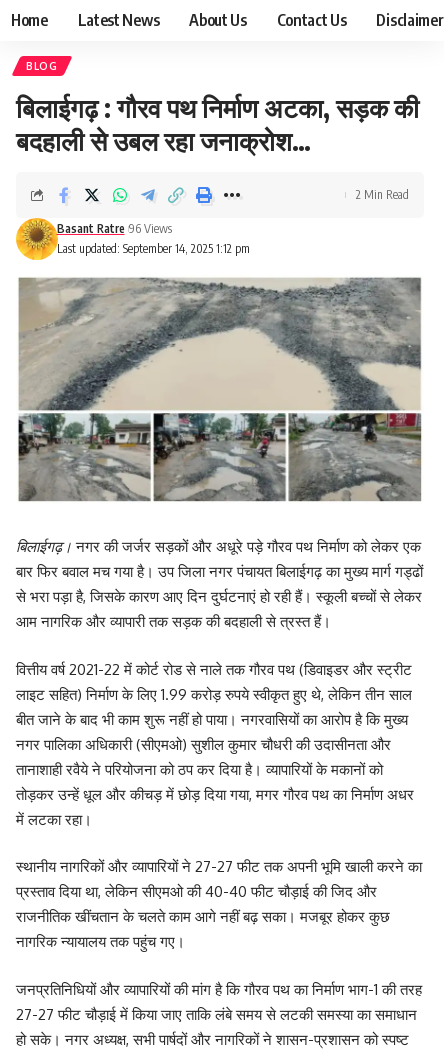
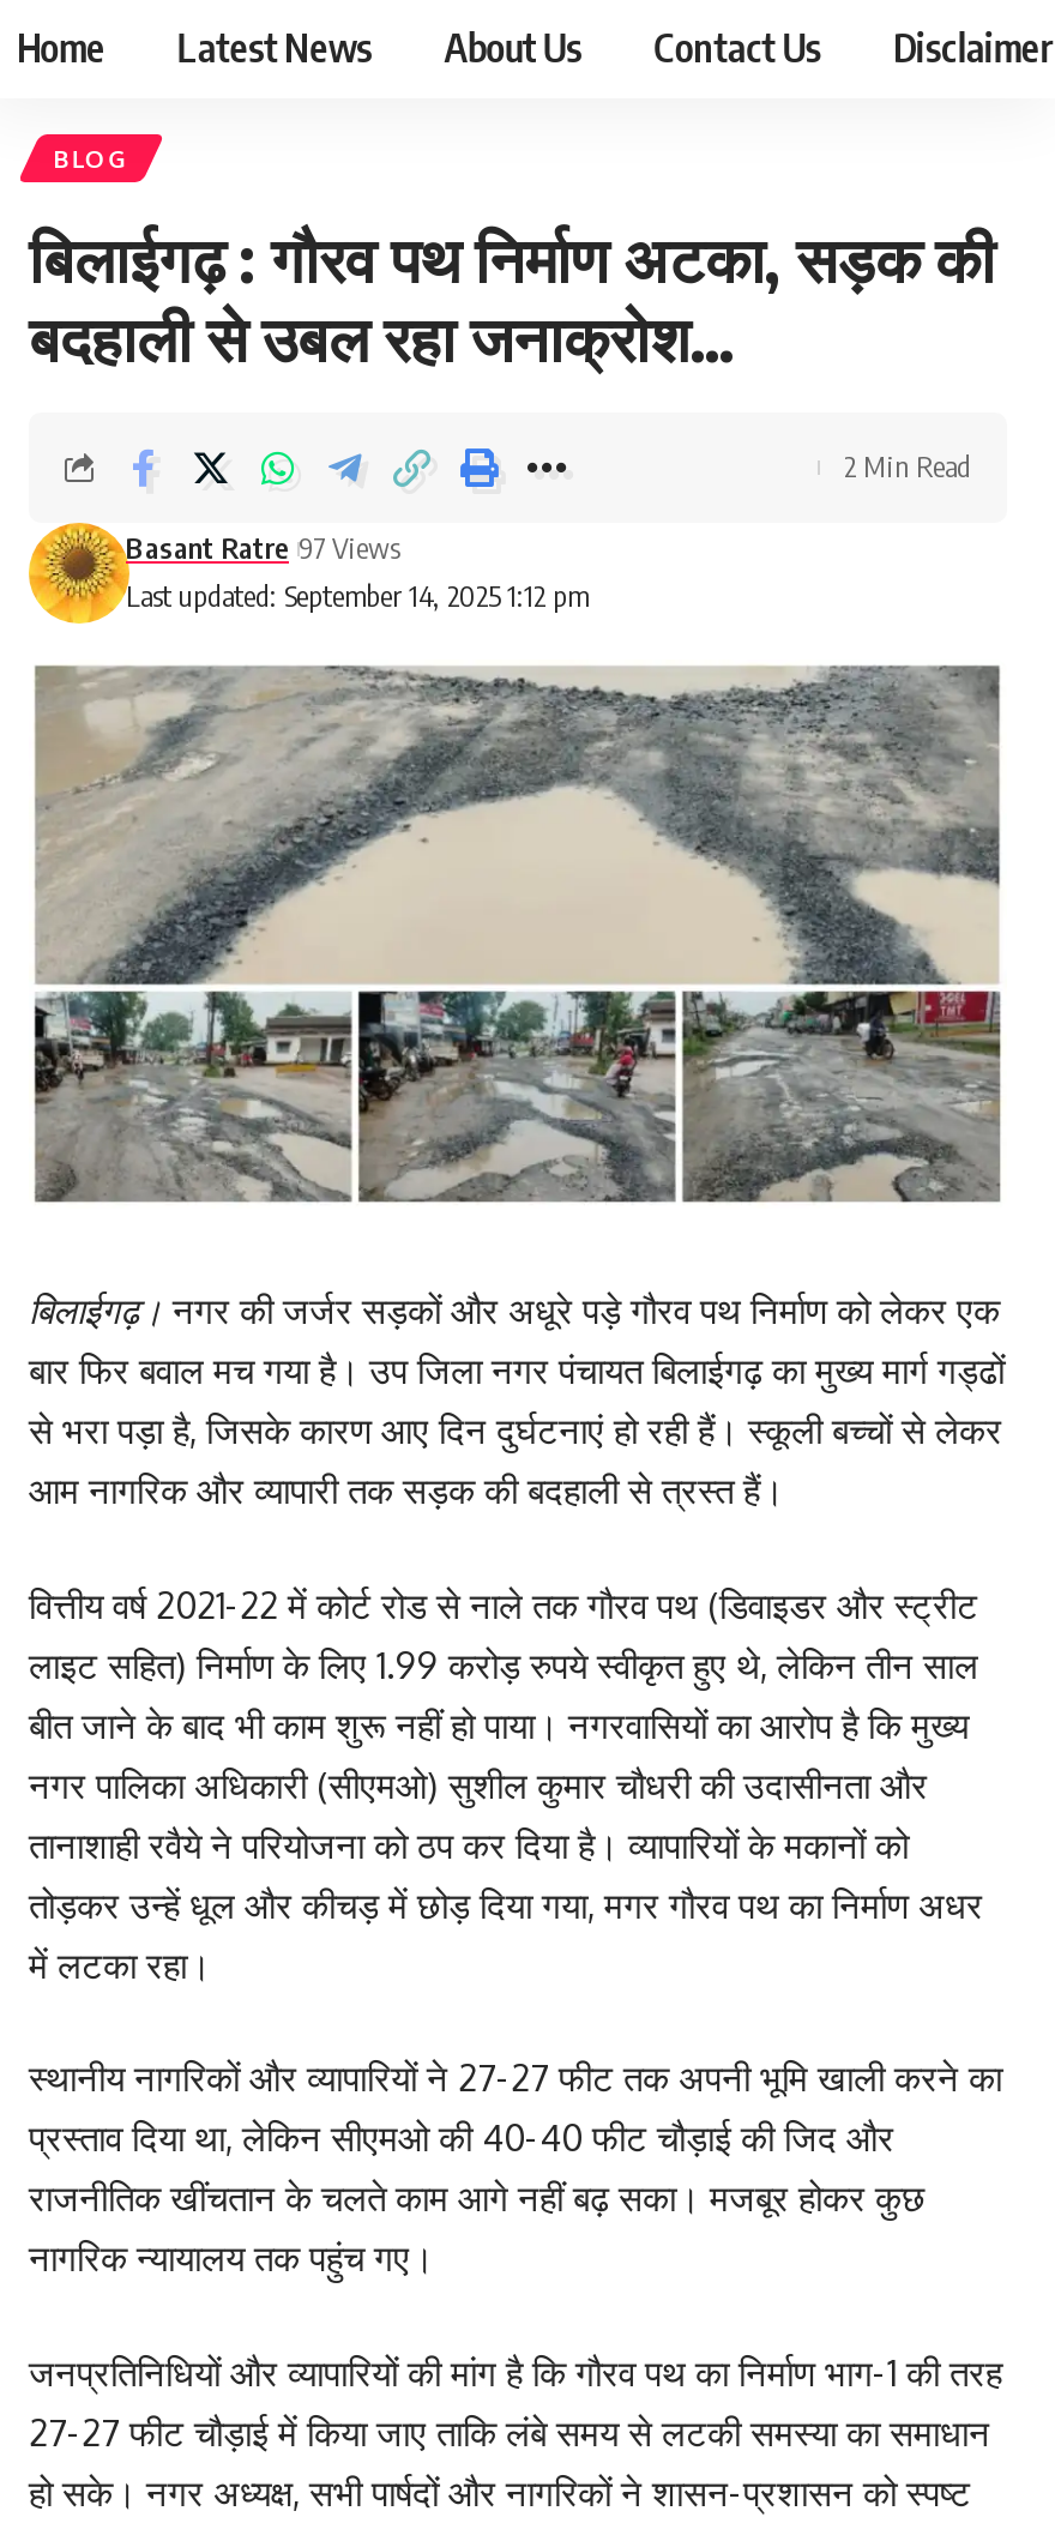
[56,221,171,236] Basant Ratre 96 Views -> [126,530,399,566] Basant Ratre 97 Views

